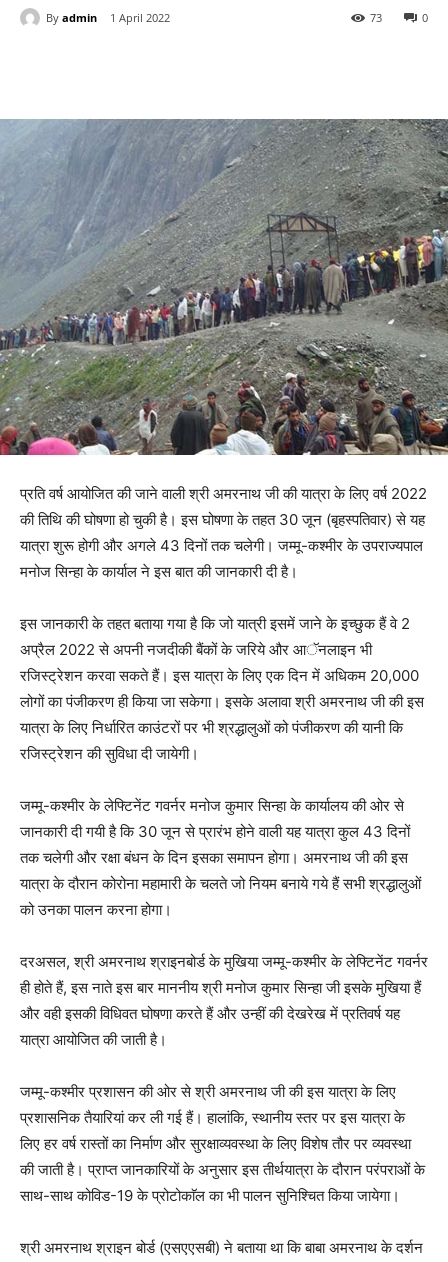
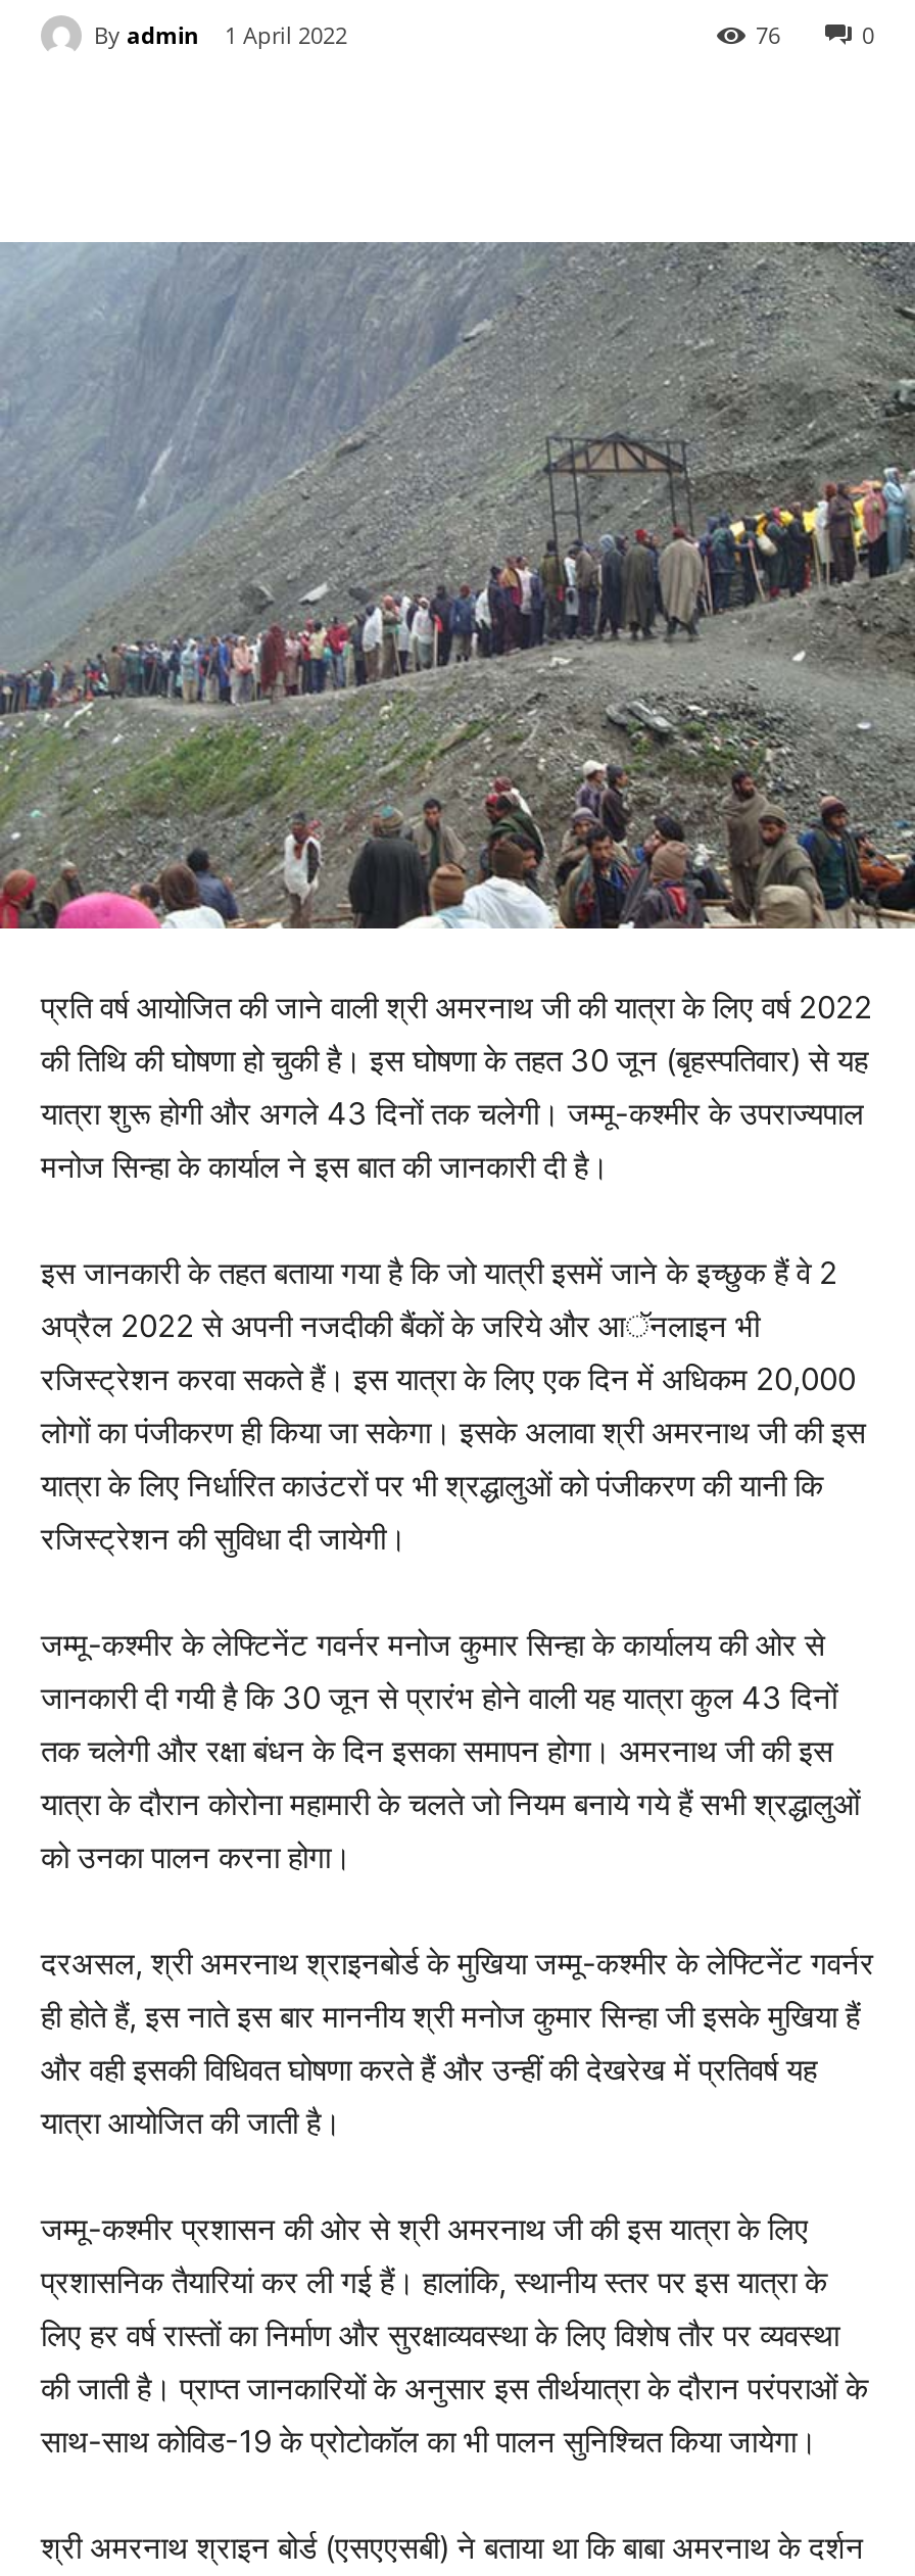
[370,10,382,25] 73 -> [756,20,780,50] 76

